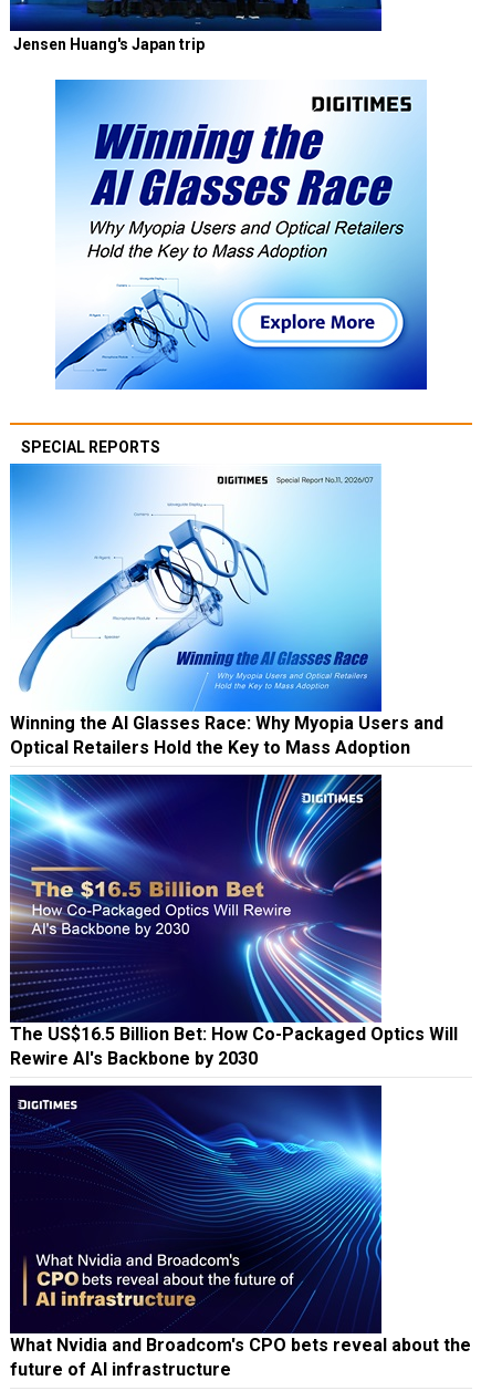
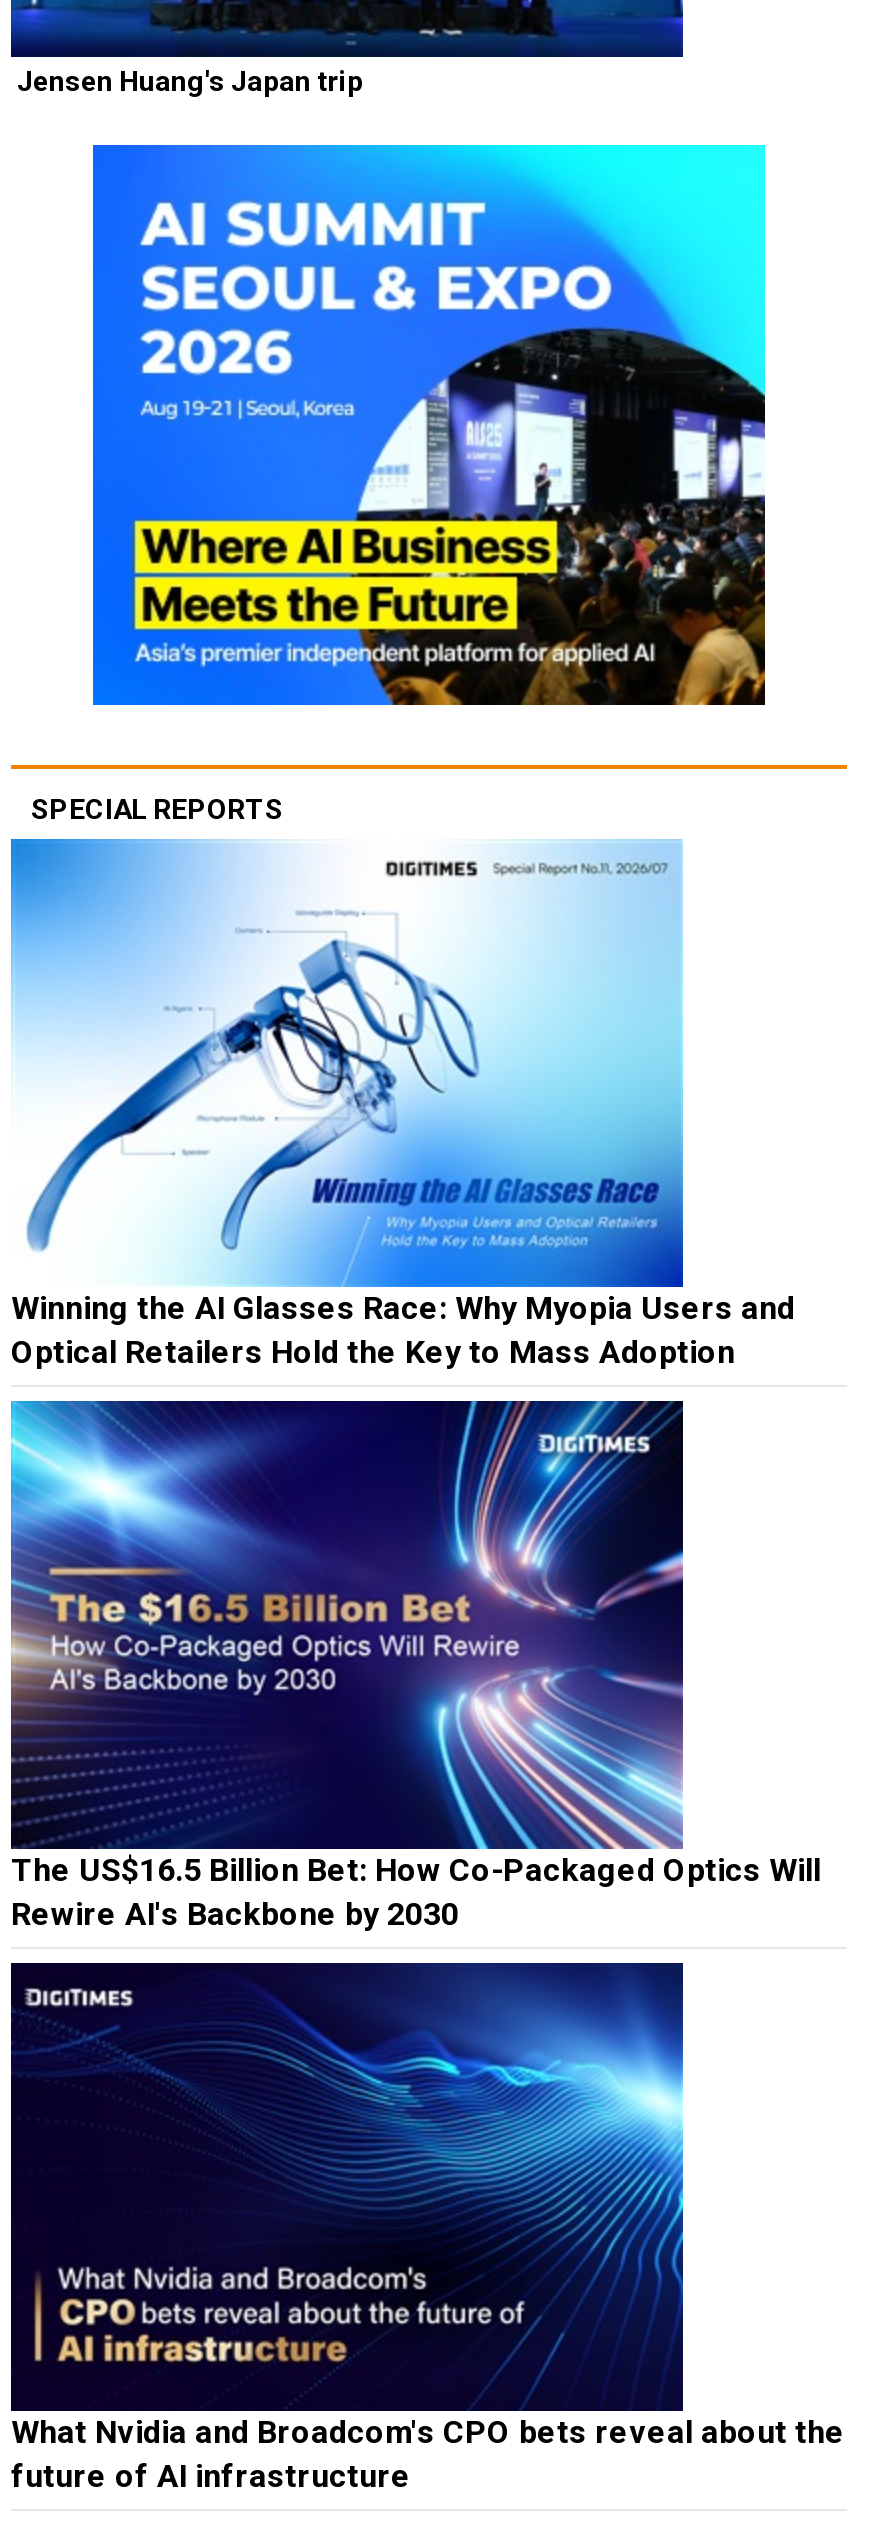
[55,80,428,391] [image] -> [91,142,767,708] [image]

